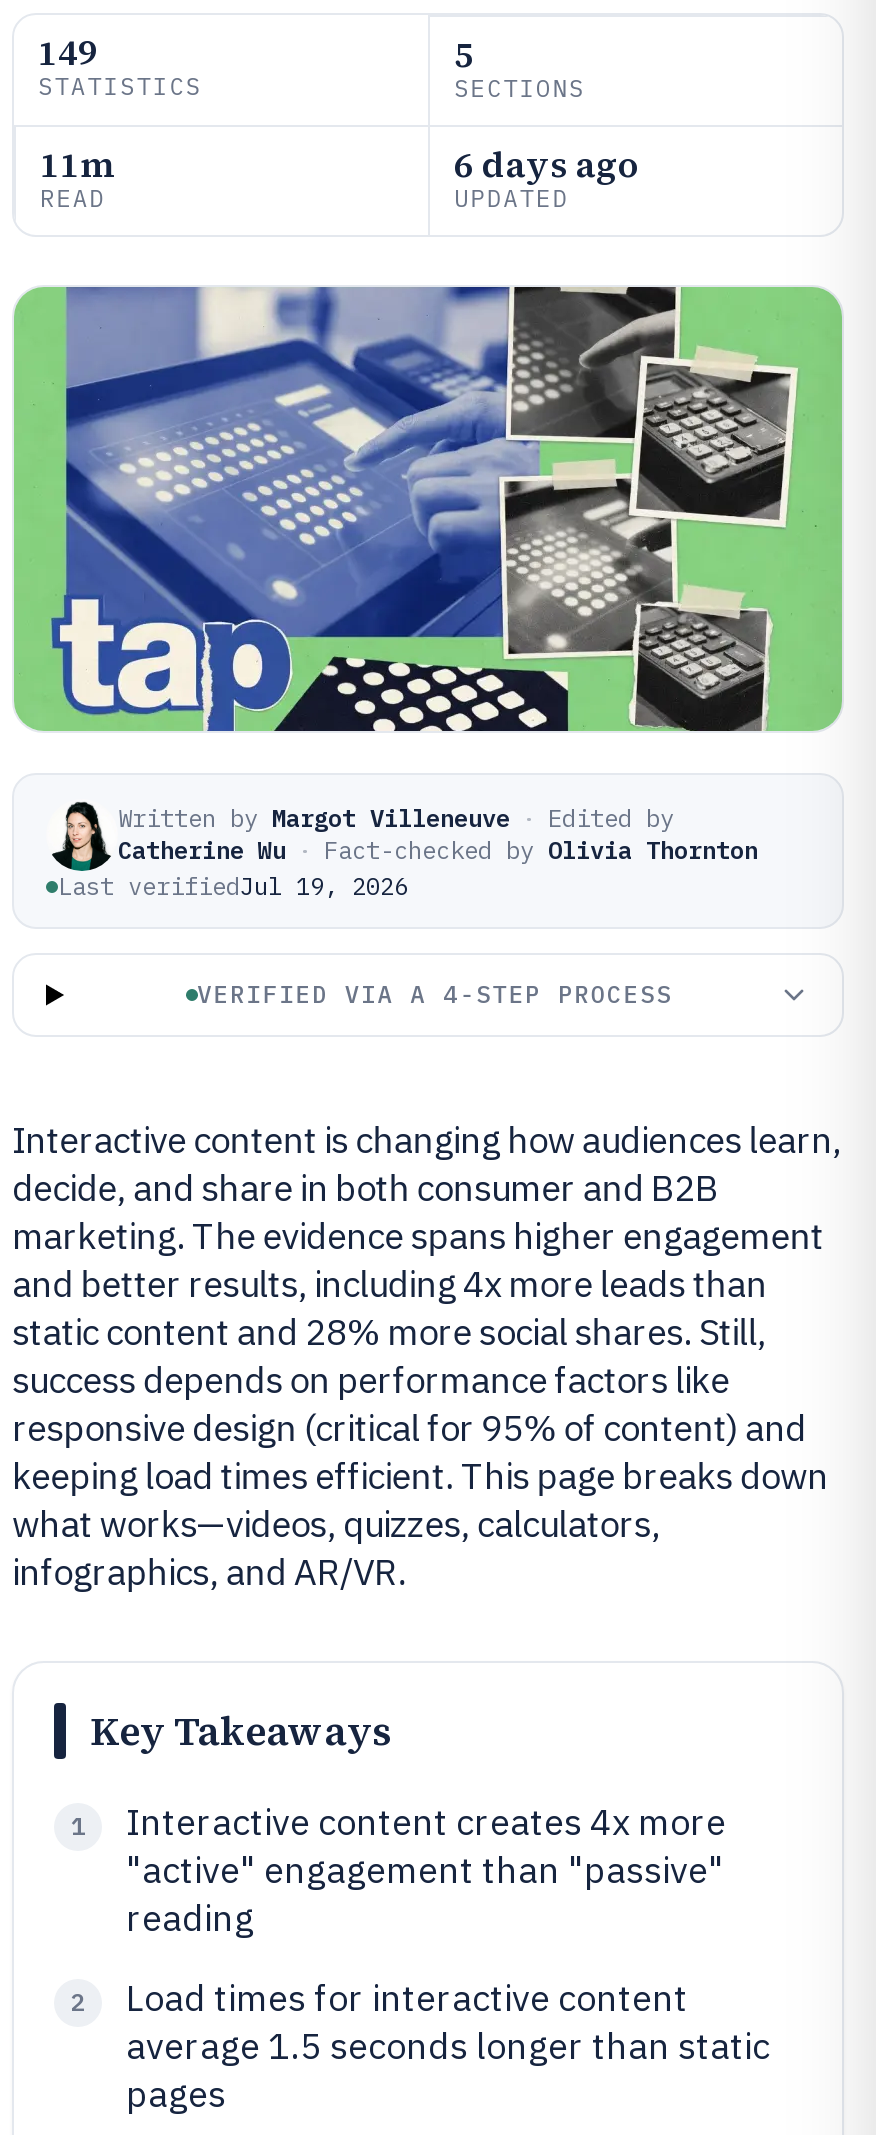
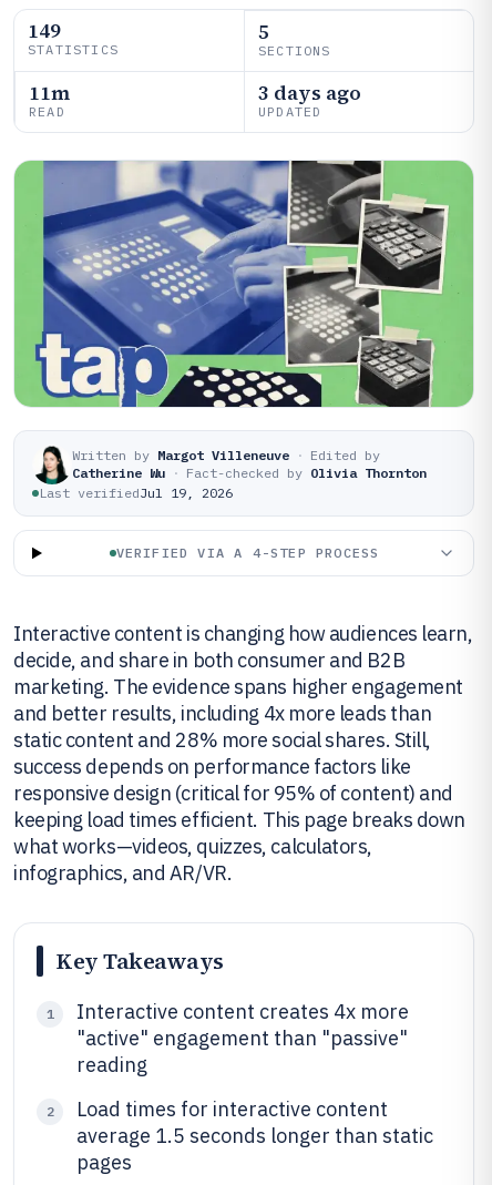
[454,139,640,189] 6 days ago -> [258,79,361,106] 3 days ago

